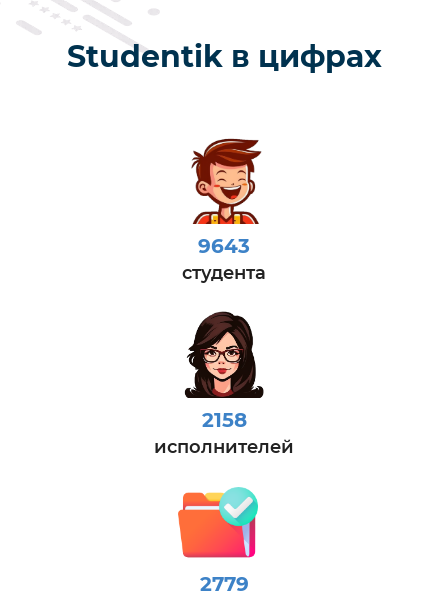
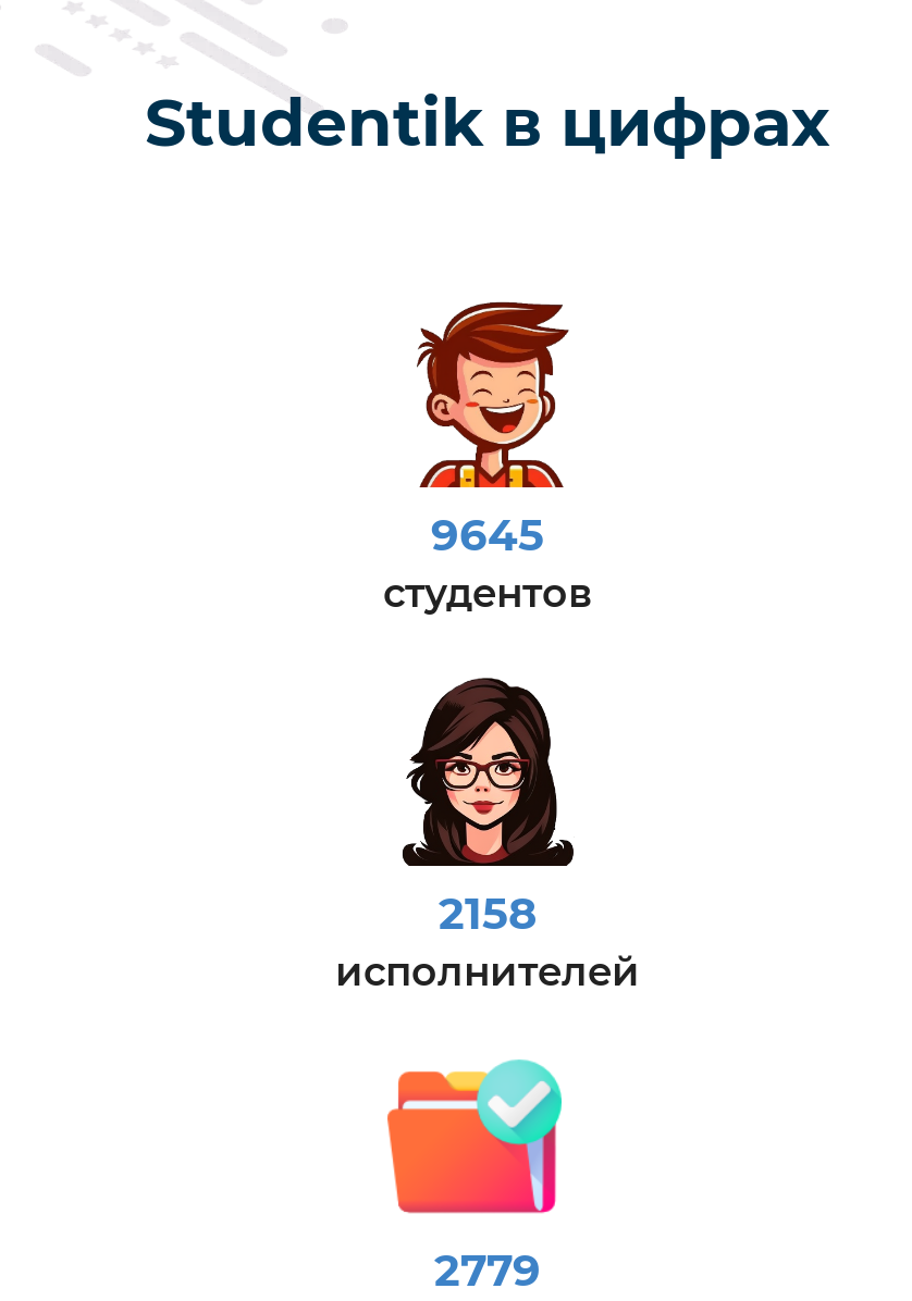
[182,234,266,284] 9643 | студента -> [383,510,592,618] 9645 | студентов

